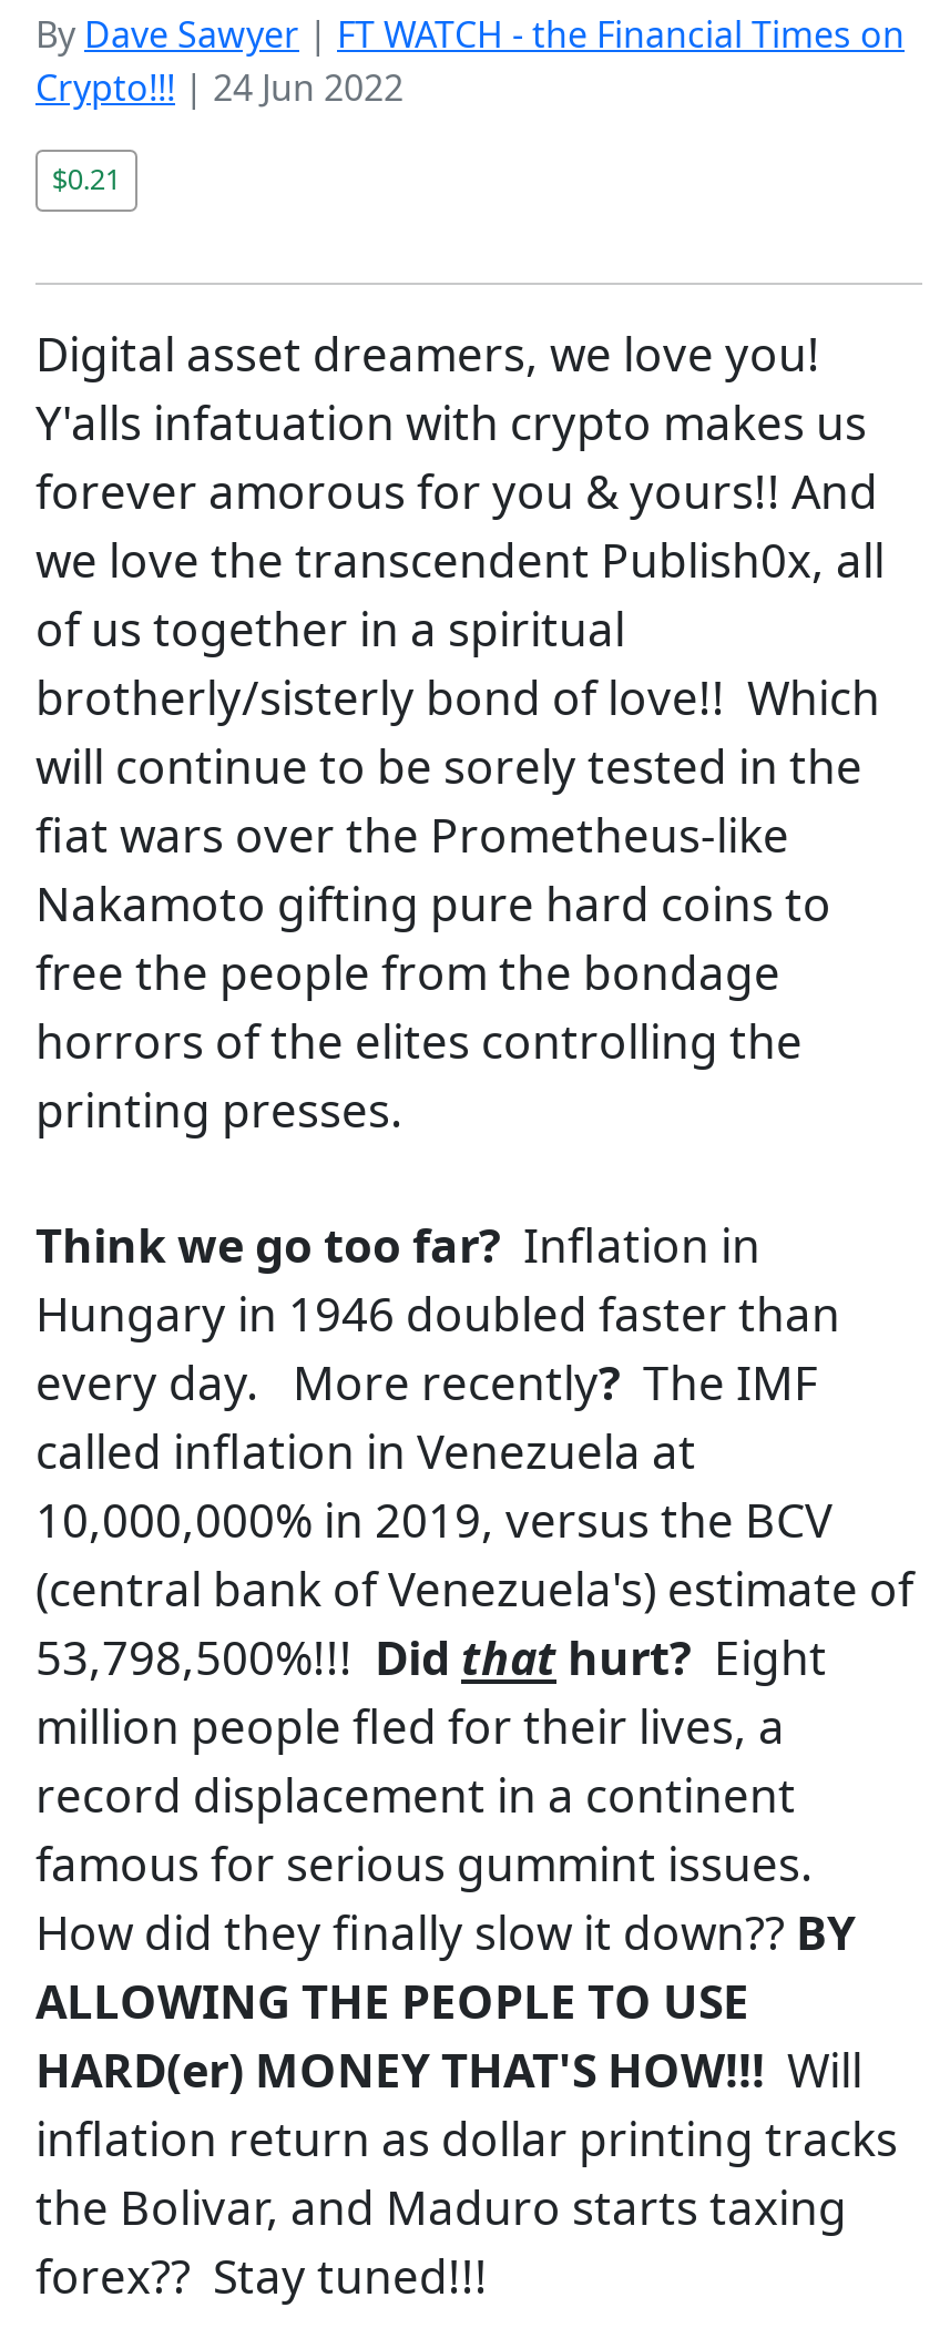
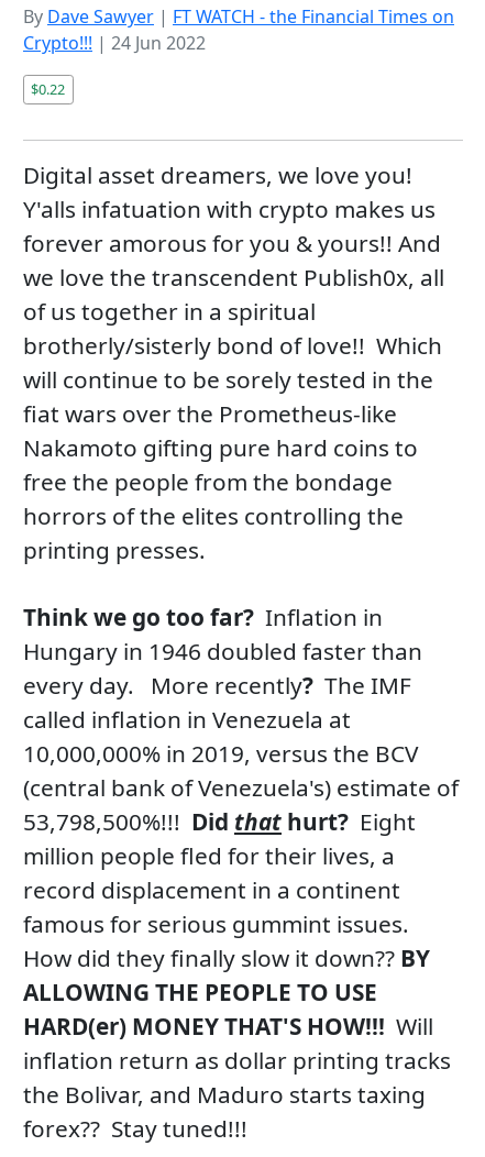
[52,159,121,199] $0.21 -> [31,79,65,99] $0.22

